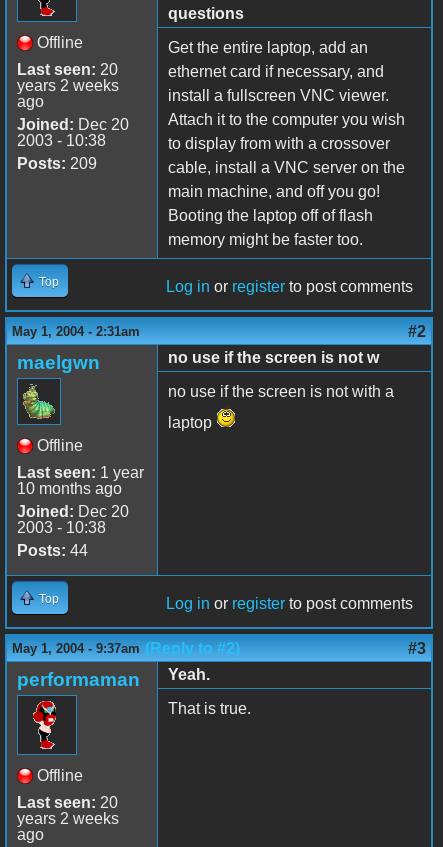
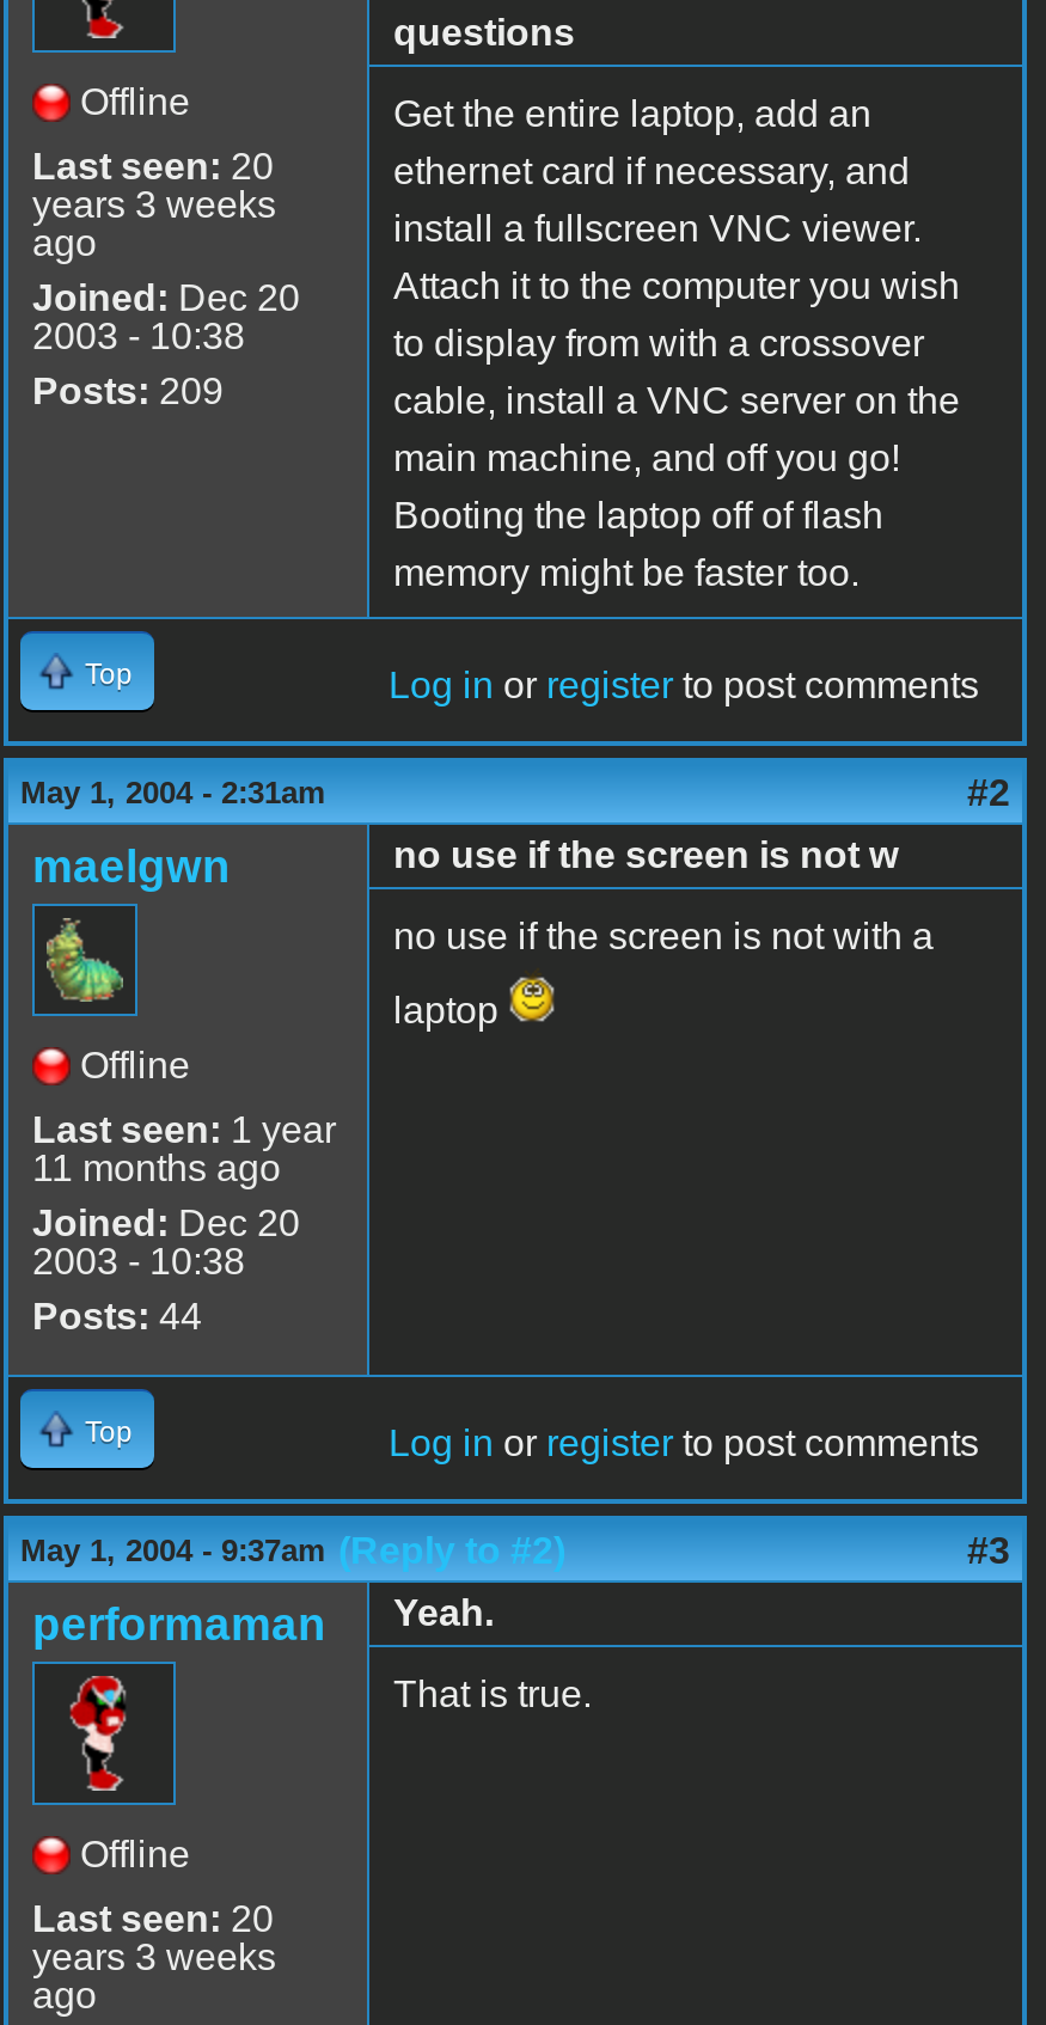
[17,77,119,94] years 2 weeks -> [32,184,276,224] years 3 weeks
[17,480,122,497] 10 months ago -> [32,1147,281,1188] 11 months ago
[17,810,119,827] years 2 weeks -> [32,1936,276,1977] years 3 weeks

